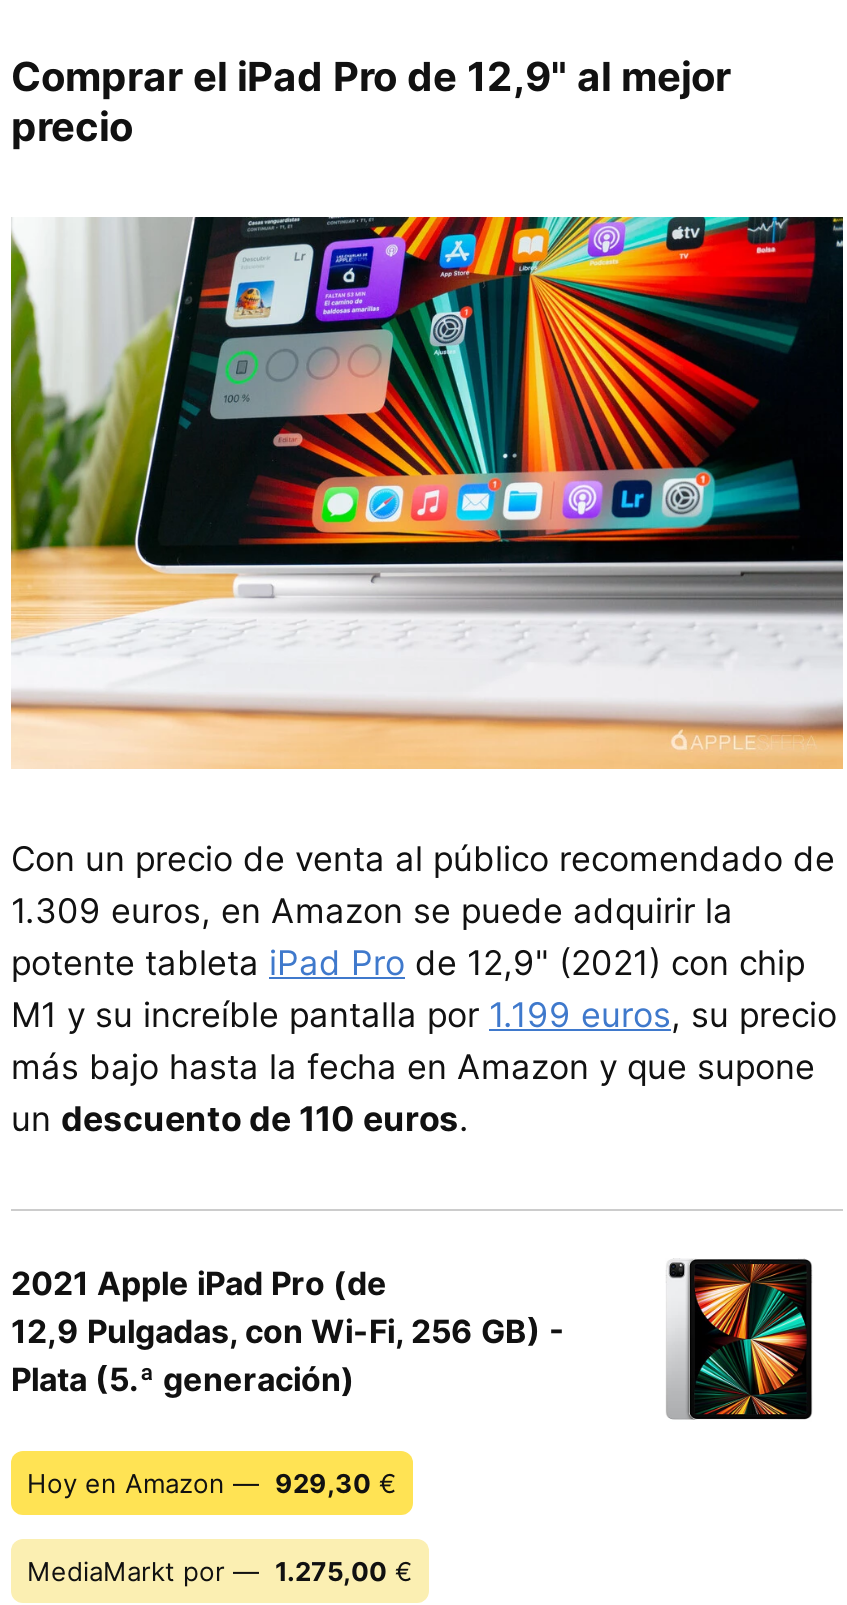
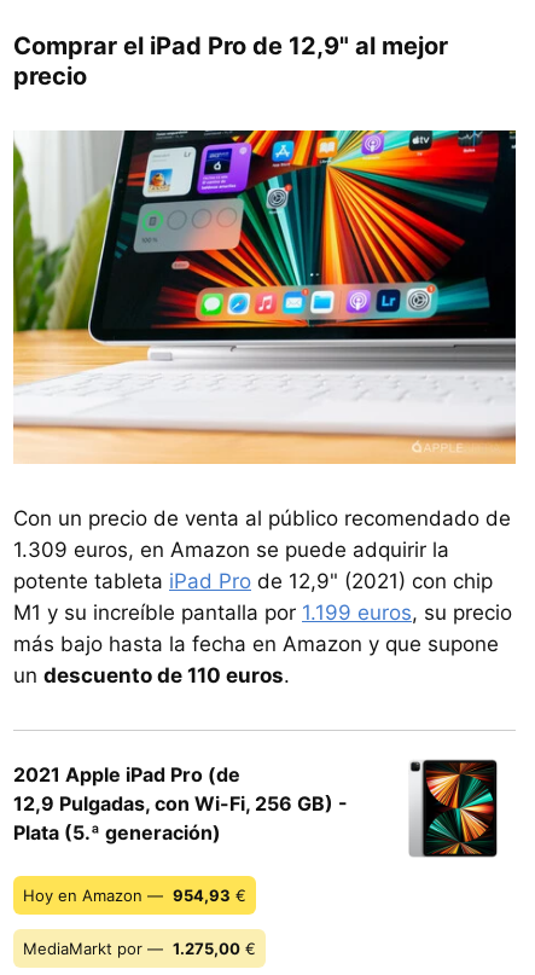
[27,1468,397,1500] Hoy en Amazon — 929,30 € -> [23,886,246,905] Hoy en Amazon — 954,93 €

